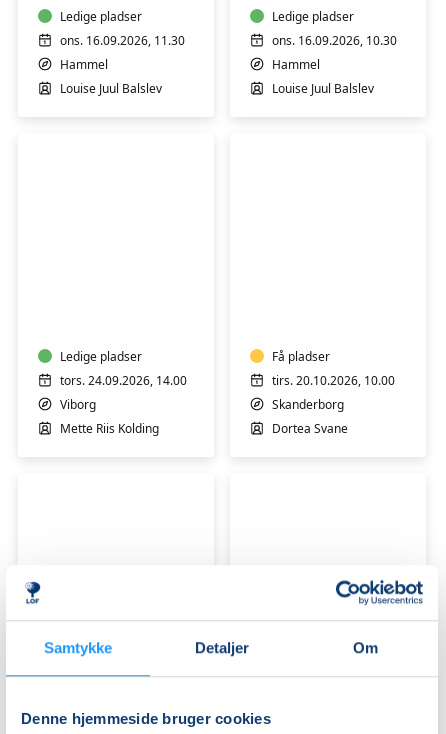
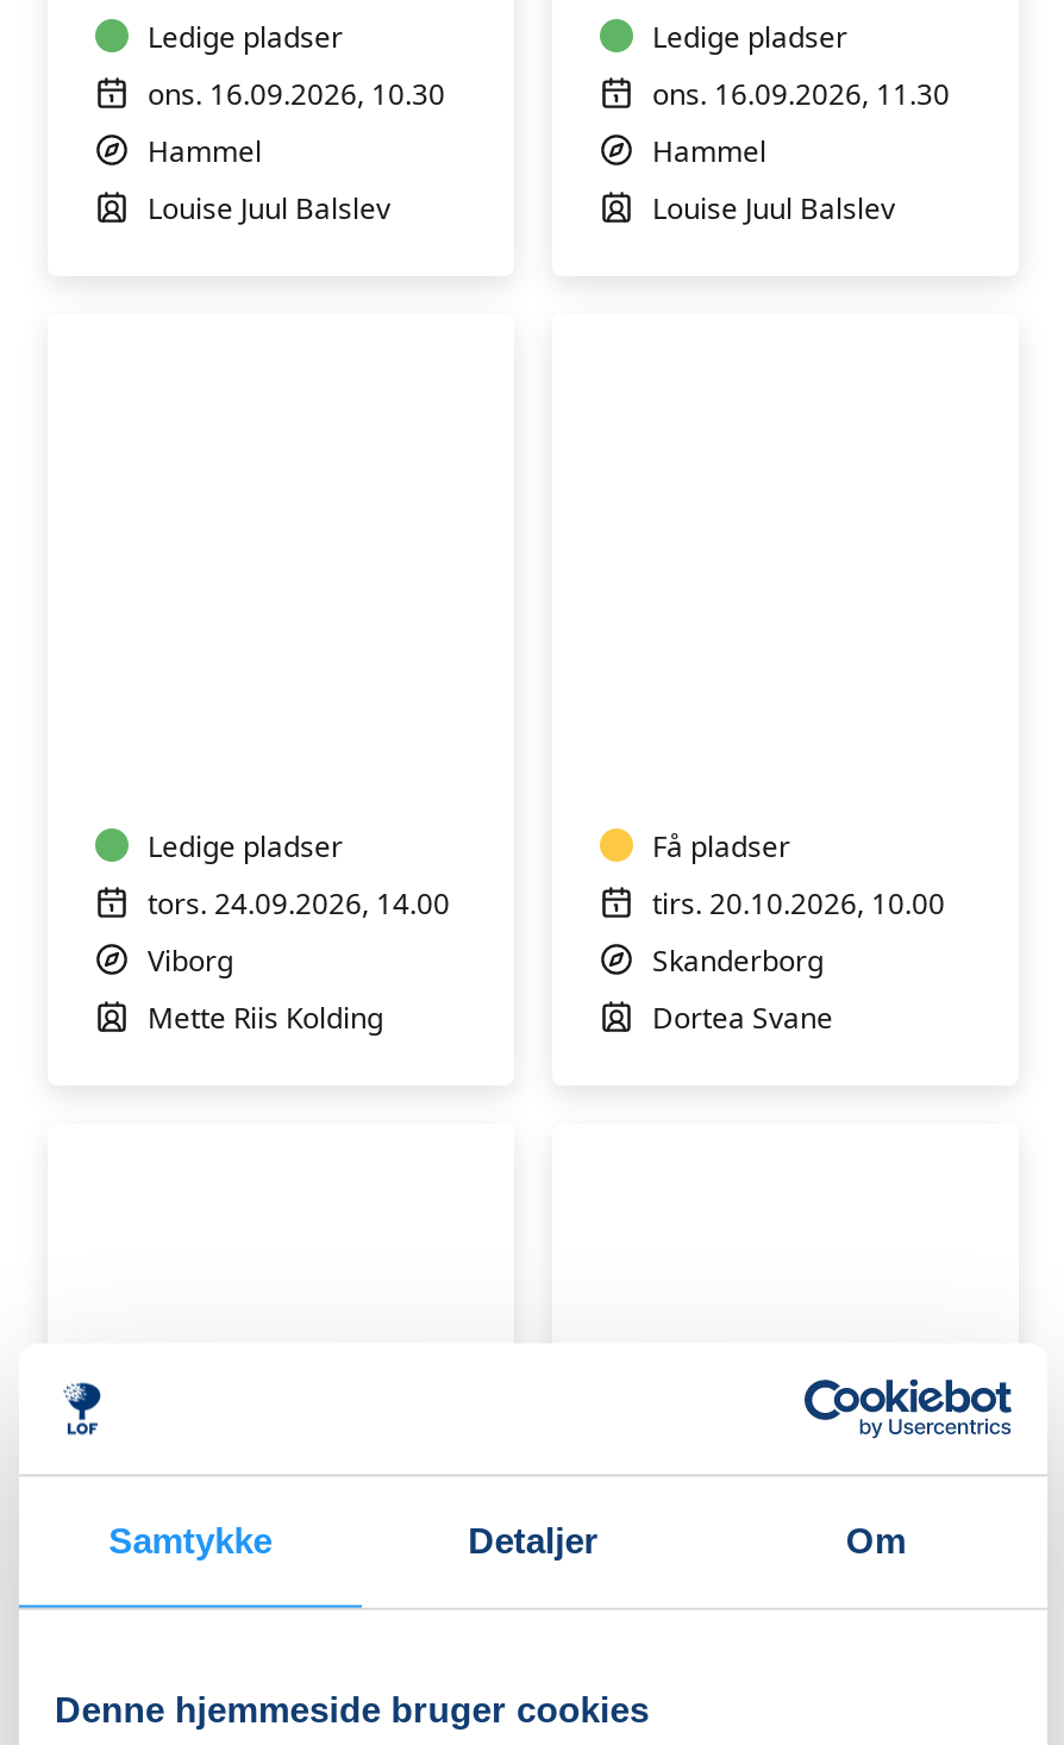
[60,32,185,49] ons. 16.09.2026, 11.30 -> [148,74,445,114] ons. 16.09.2026, 10.30
[272,32,397,49] ons. 16.09.2026, 10.30 -> [652,74,950,114] ons. 16.09.2026, 11.30

